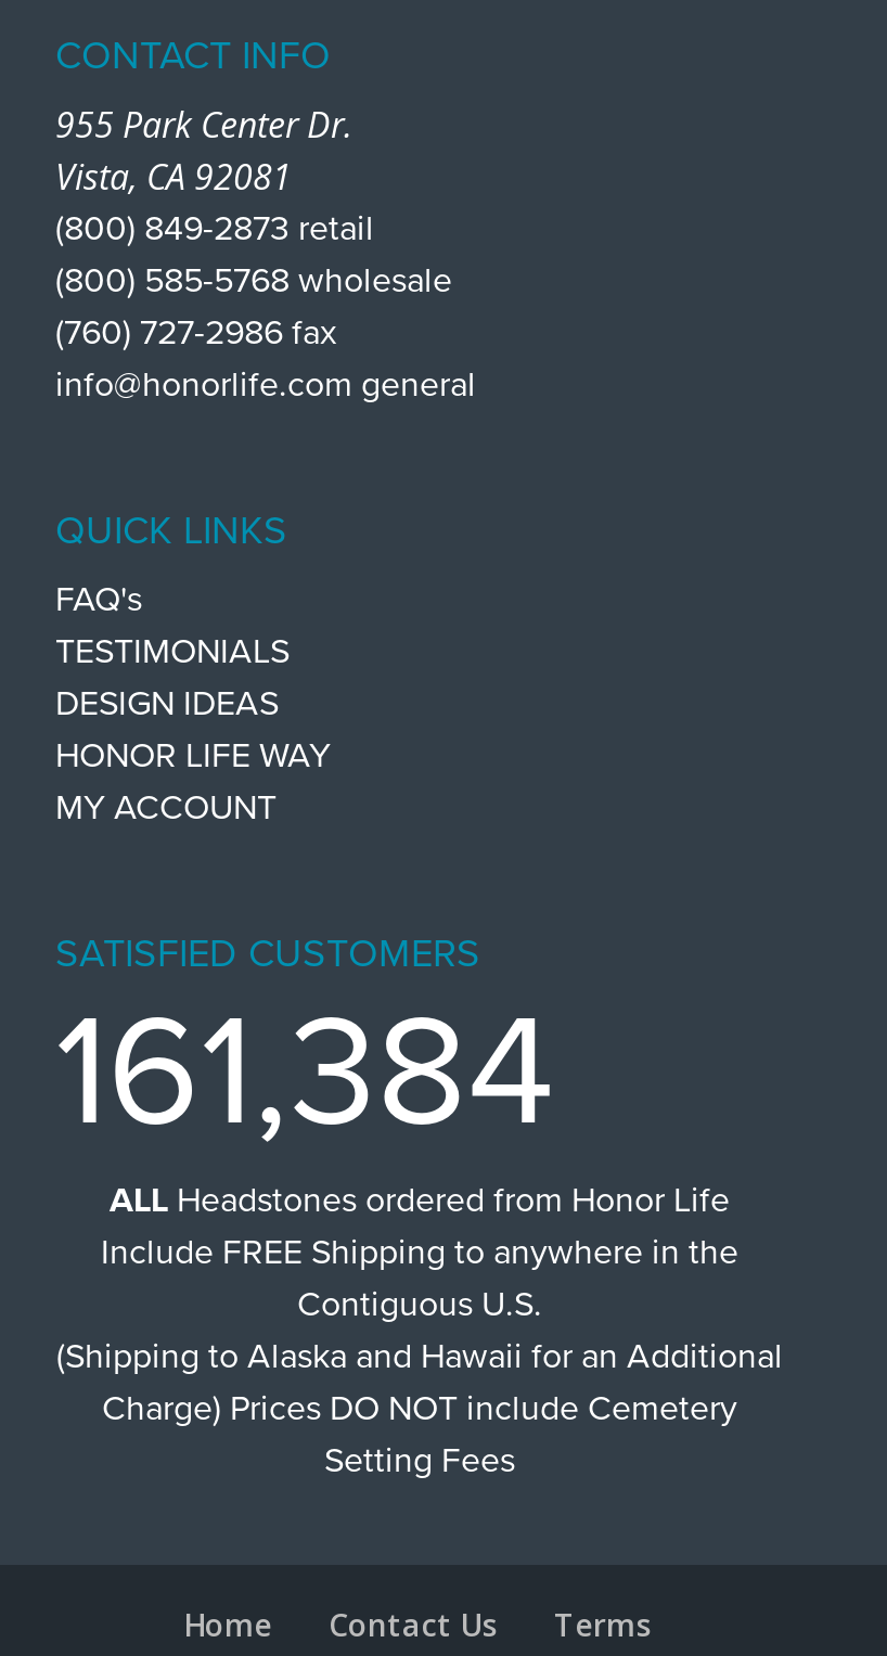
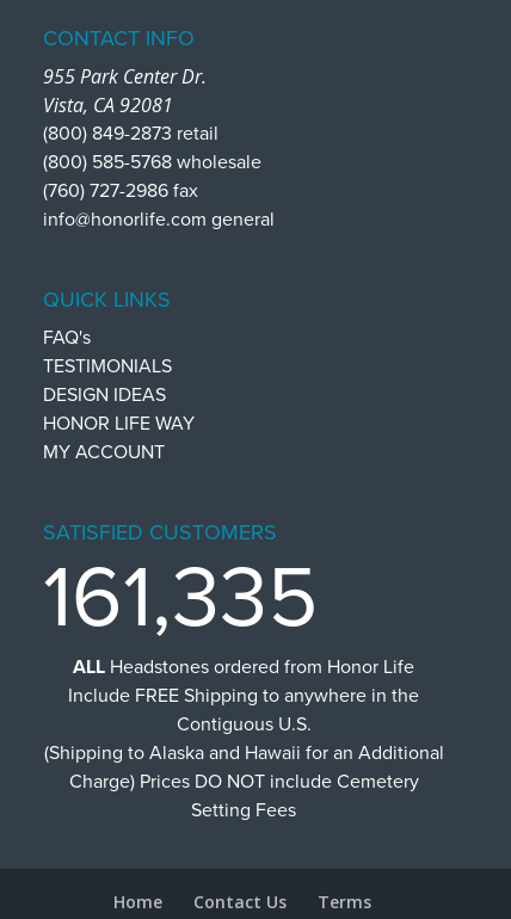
[55,979,554,1168] 161,384 -> [43,546,318,650] 161,335

